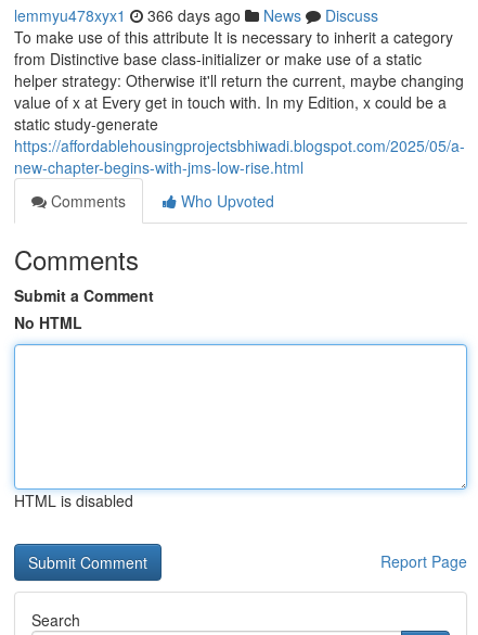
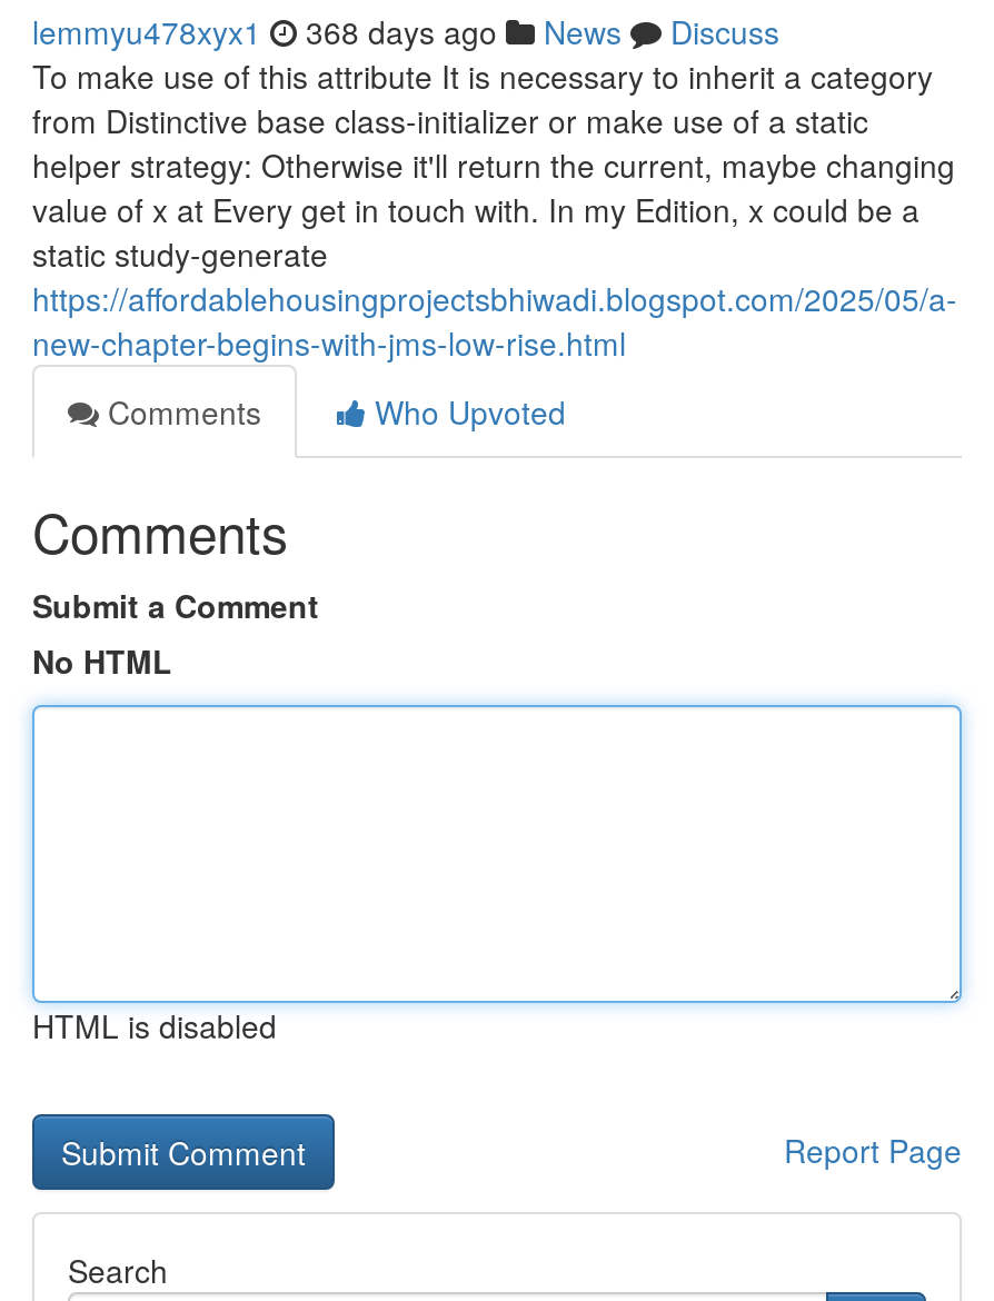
[14,4,378,26] lemmyu478xyx1 366 days ago News Discuss -> [32,9,779,53] lemmyu478xyx1 368 days ago News Discuss

